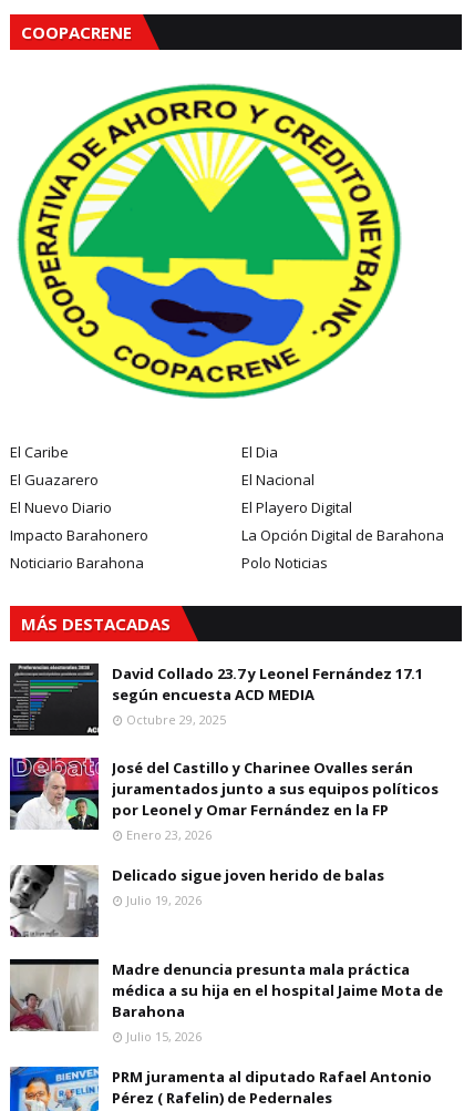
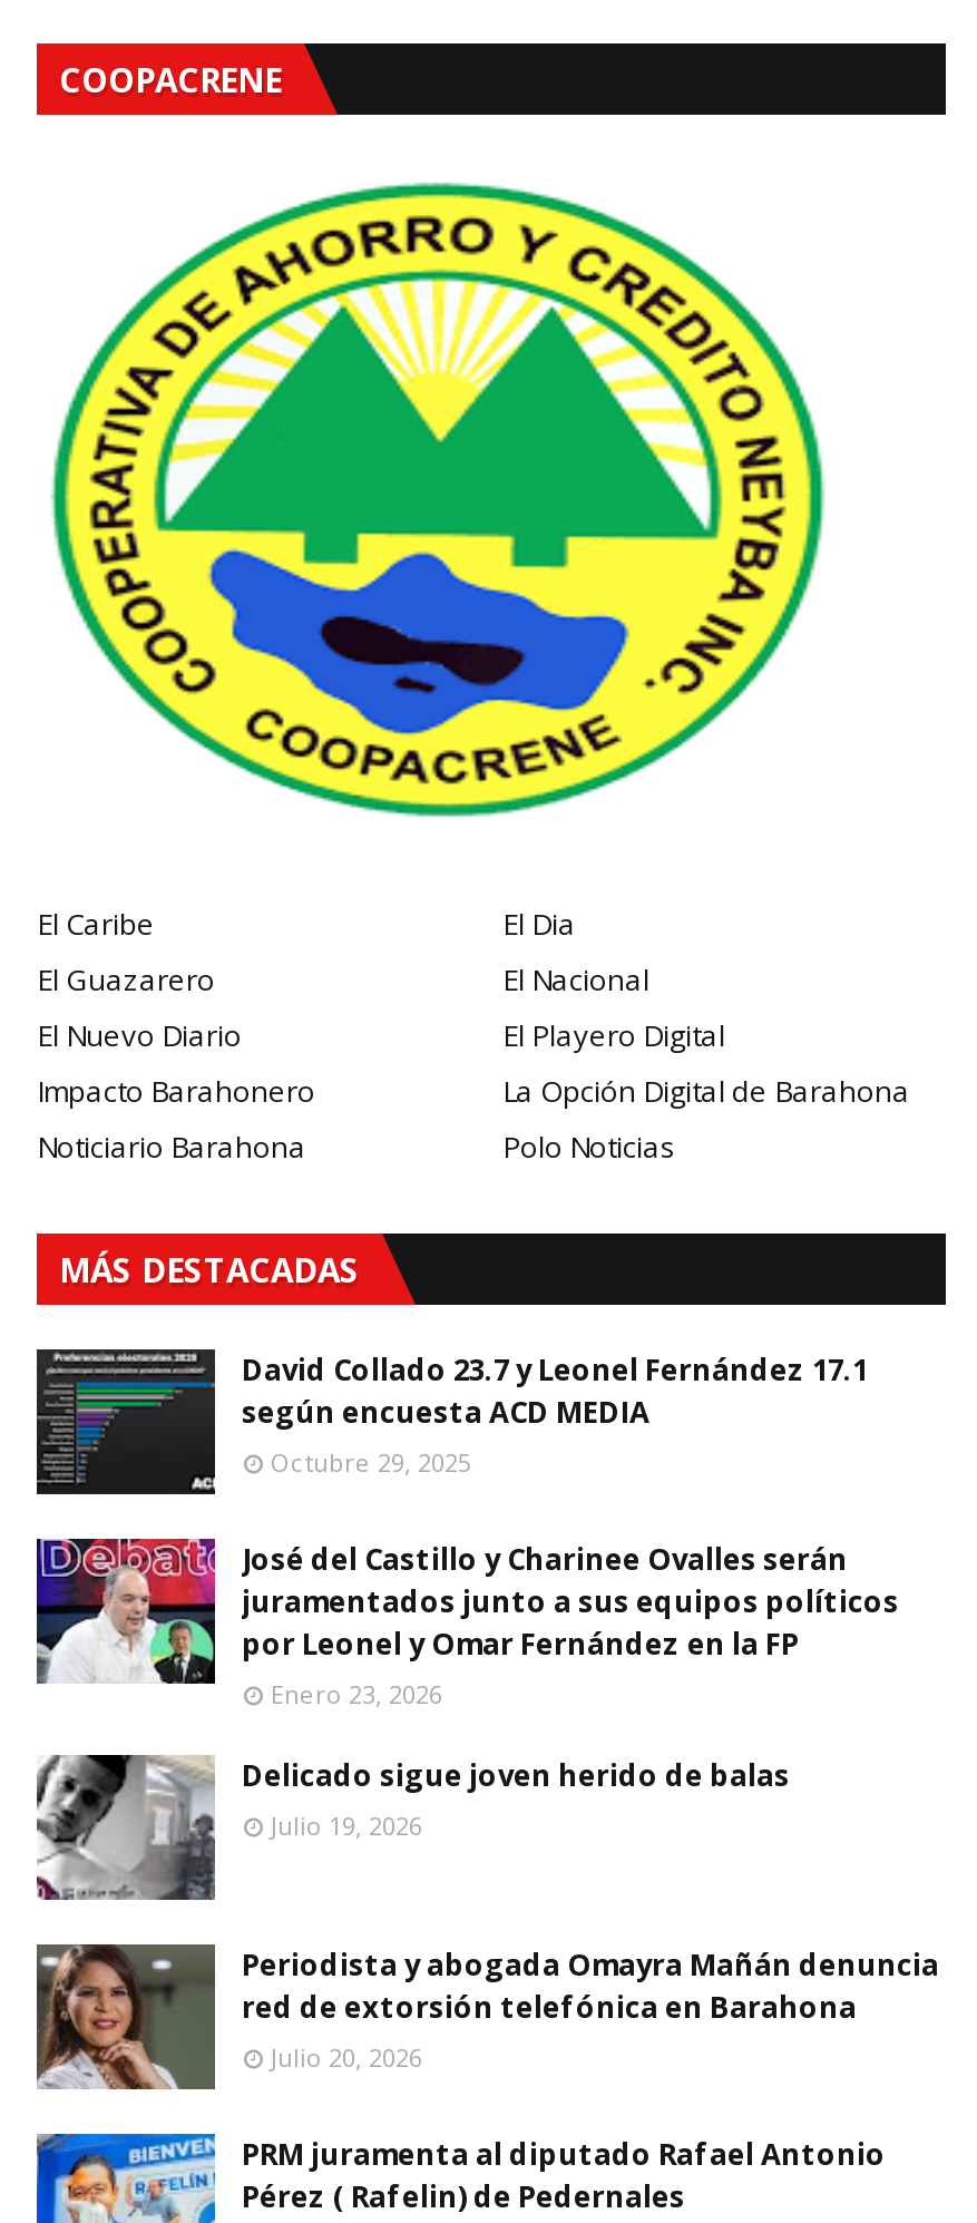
[10,959,443,1045] [image] | Madre denuncia presunta mala práctica | médica a su hija en el hospital Jaime Mota de | Barahona | Julio 15, 2026 -> [37,1944,939,2089] [image] | Periodista y abogada Omayra Mañán denuncia | red de extorsión telefónica en Barahona | Julio 20, 2026

